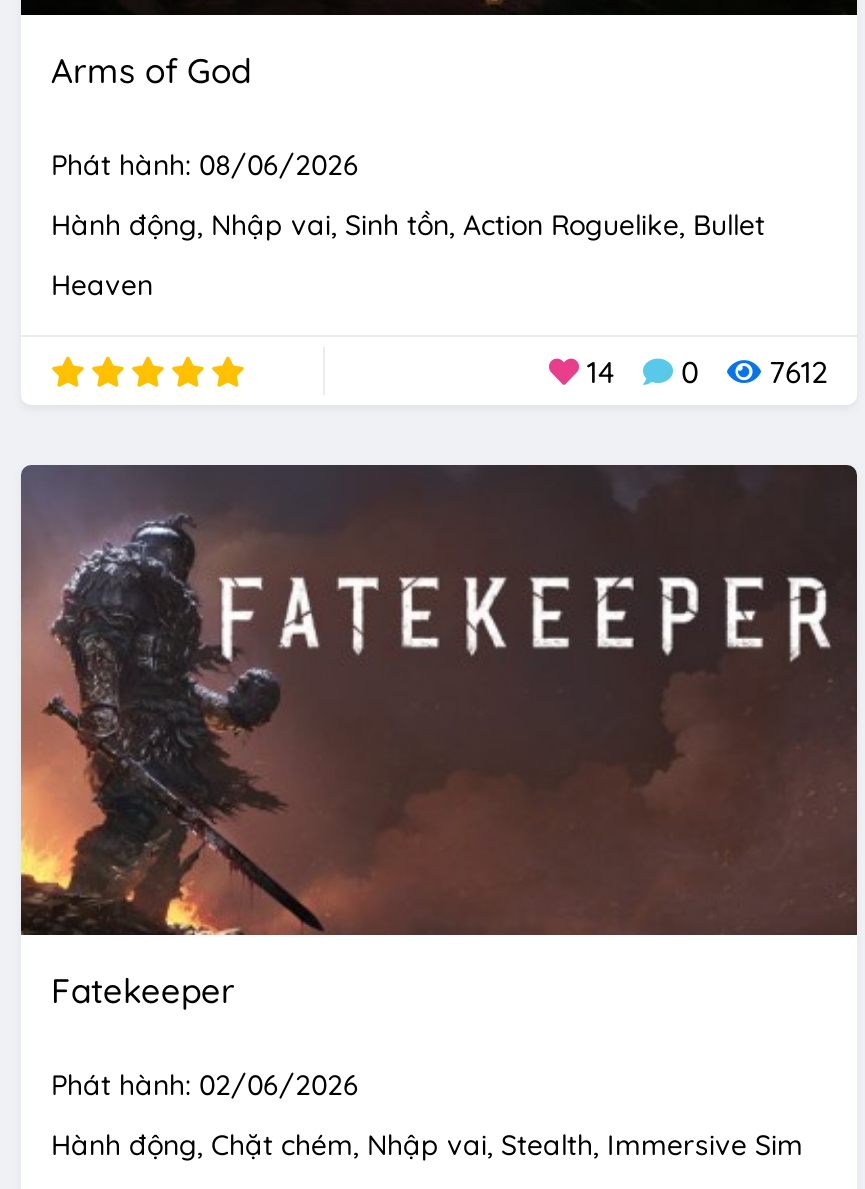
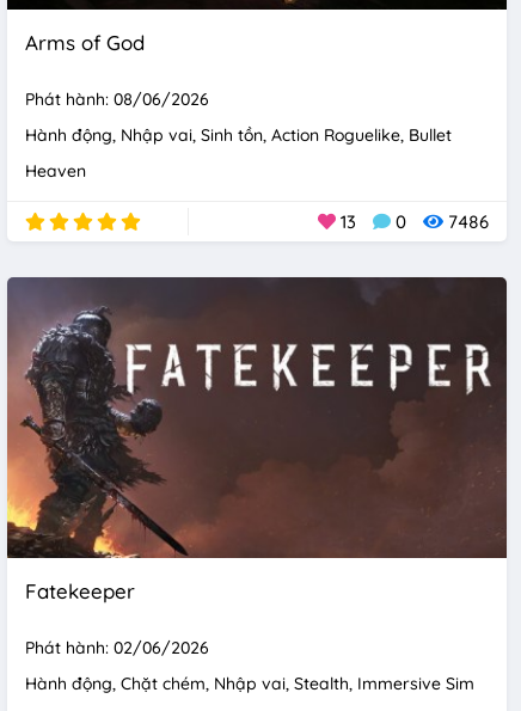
[587,352,615,390] 14 -> [341,210,356,233] 13
[769,352,827,390] 7612 -> [448,210,489,233] 7486

